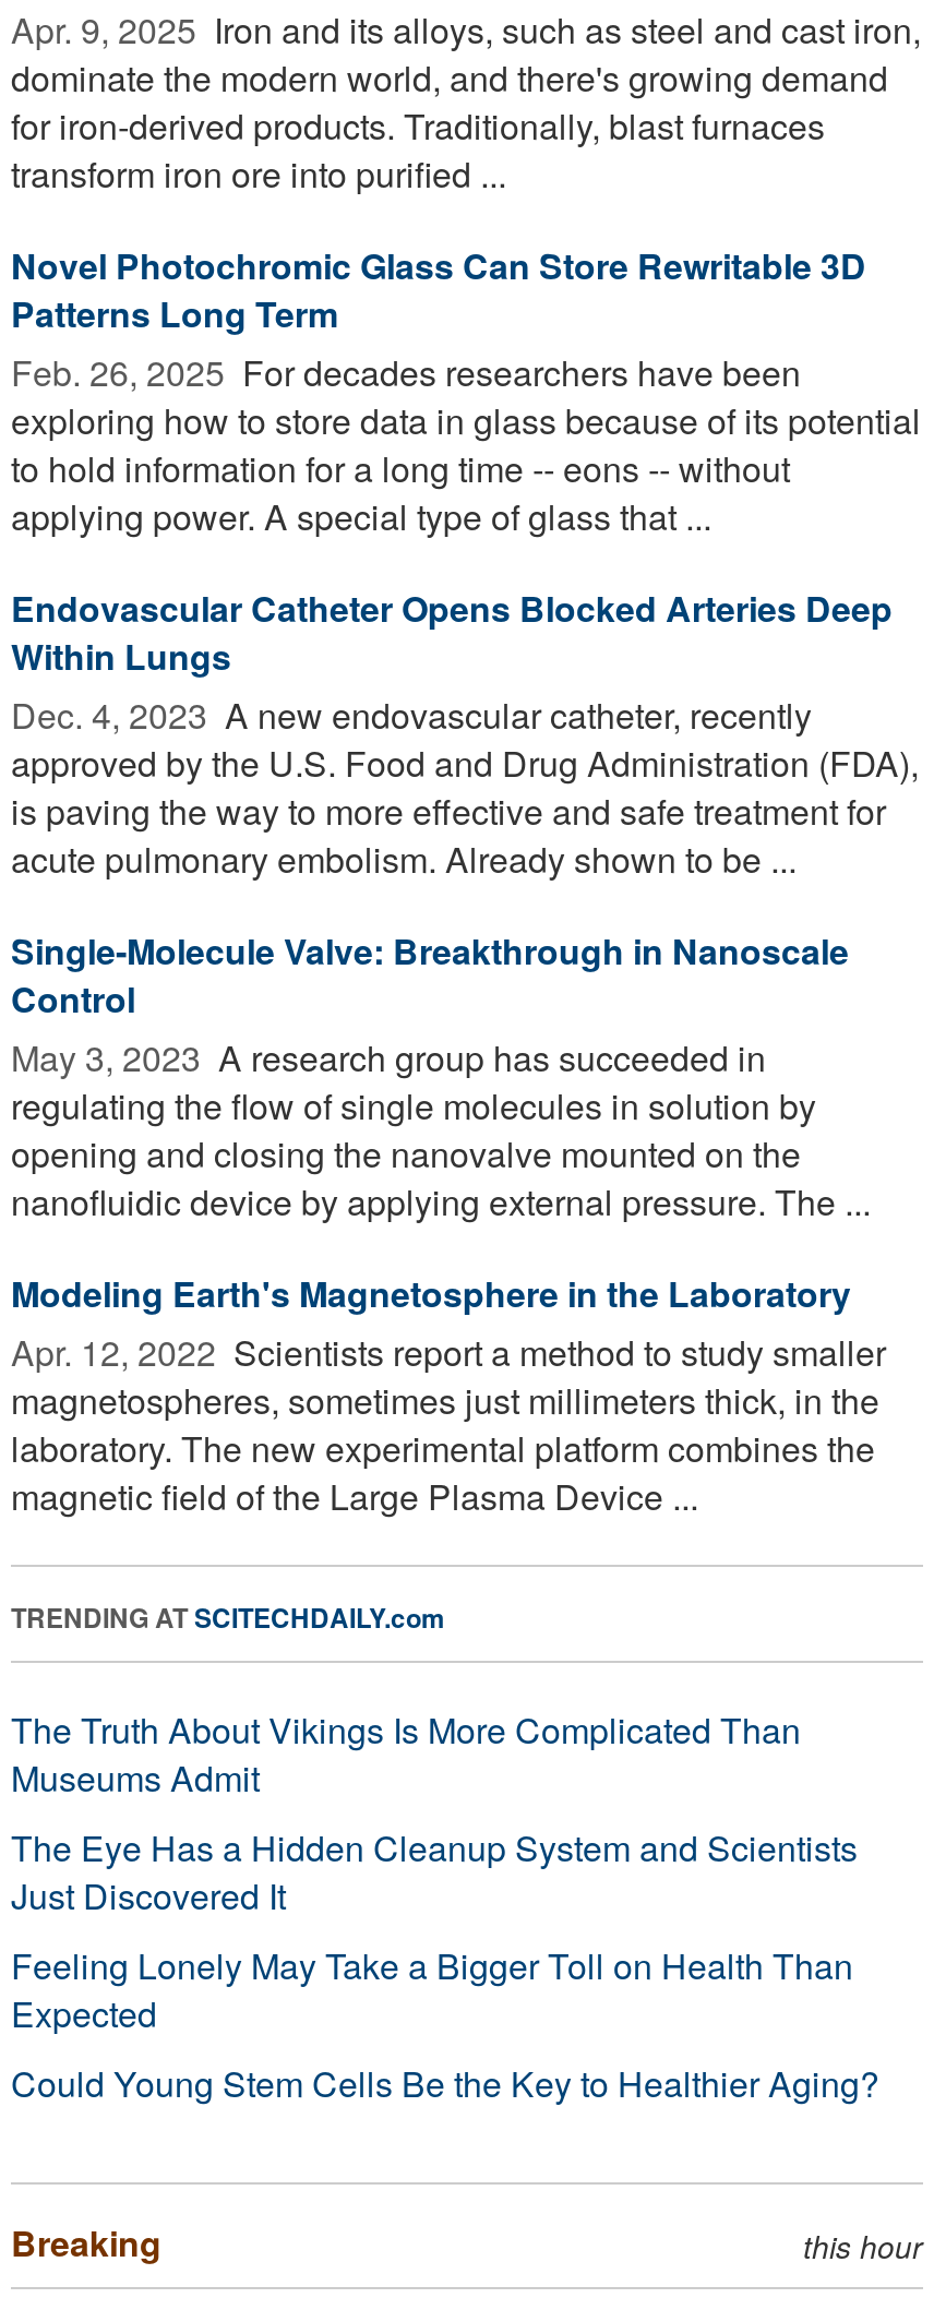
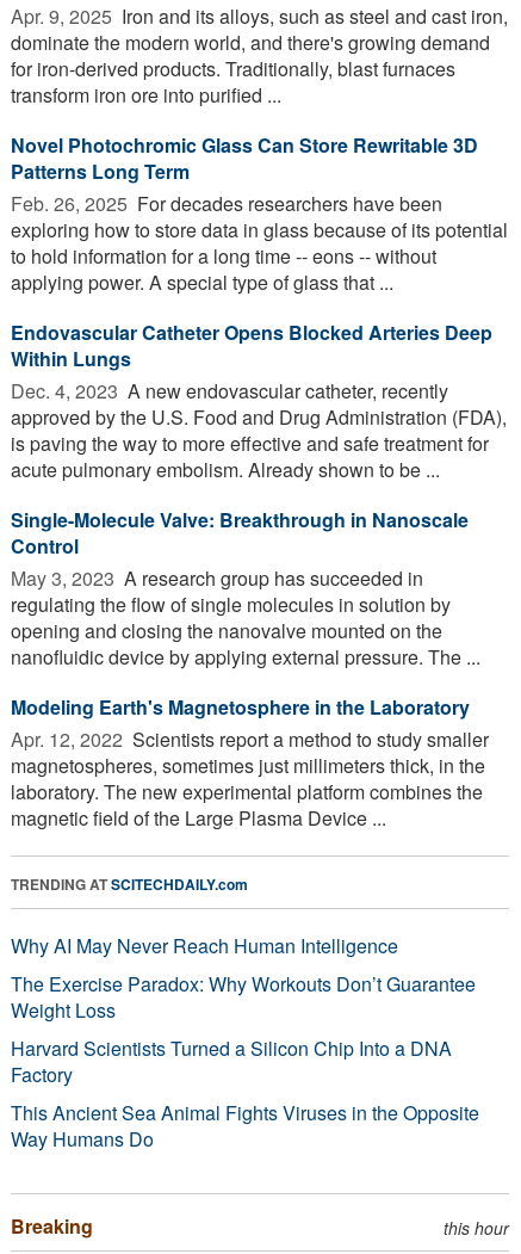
[11,1704,879,2108] The Truth About Vikings Is More Complicated Than | Museums Admit | The Eye Has a Hidden Cleanup System and Scientists | Just Discovered It | Feeling Lonely May Take a Bigger Toll on Health Than | Expected | Could Young Stem Cells Be the Key to Healthier Aging? -> [11,932,479,1152] Why AI May Never Reach Human Intelligence | The Exercise Paradox: Why Workouts Don’t Guarantee | Weight Loss | Harvard Scientists Turned a Silicon Chip Into a DNA | Factory | This Ancient Sea Animal Fights Viruses in the Opposite | Way Humans Do

